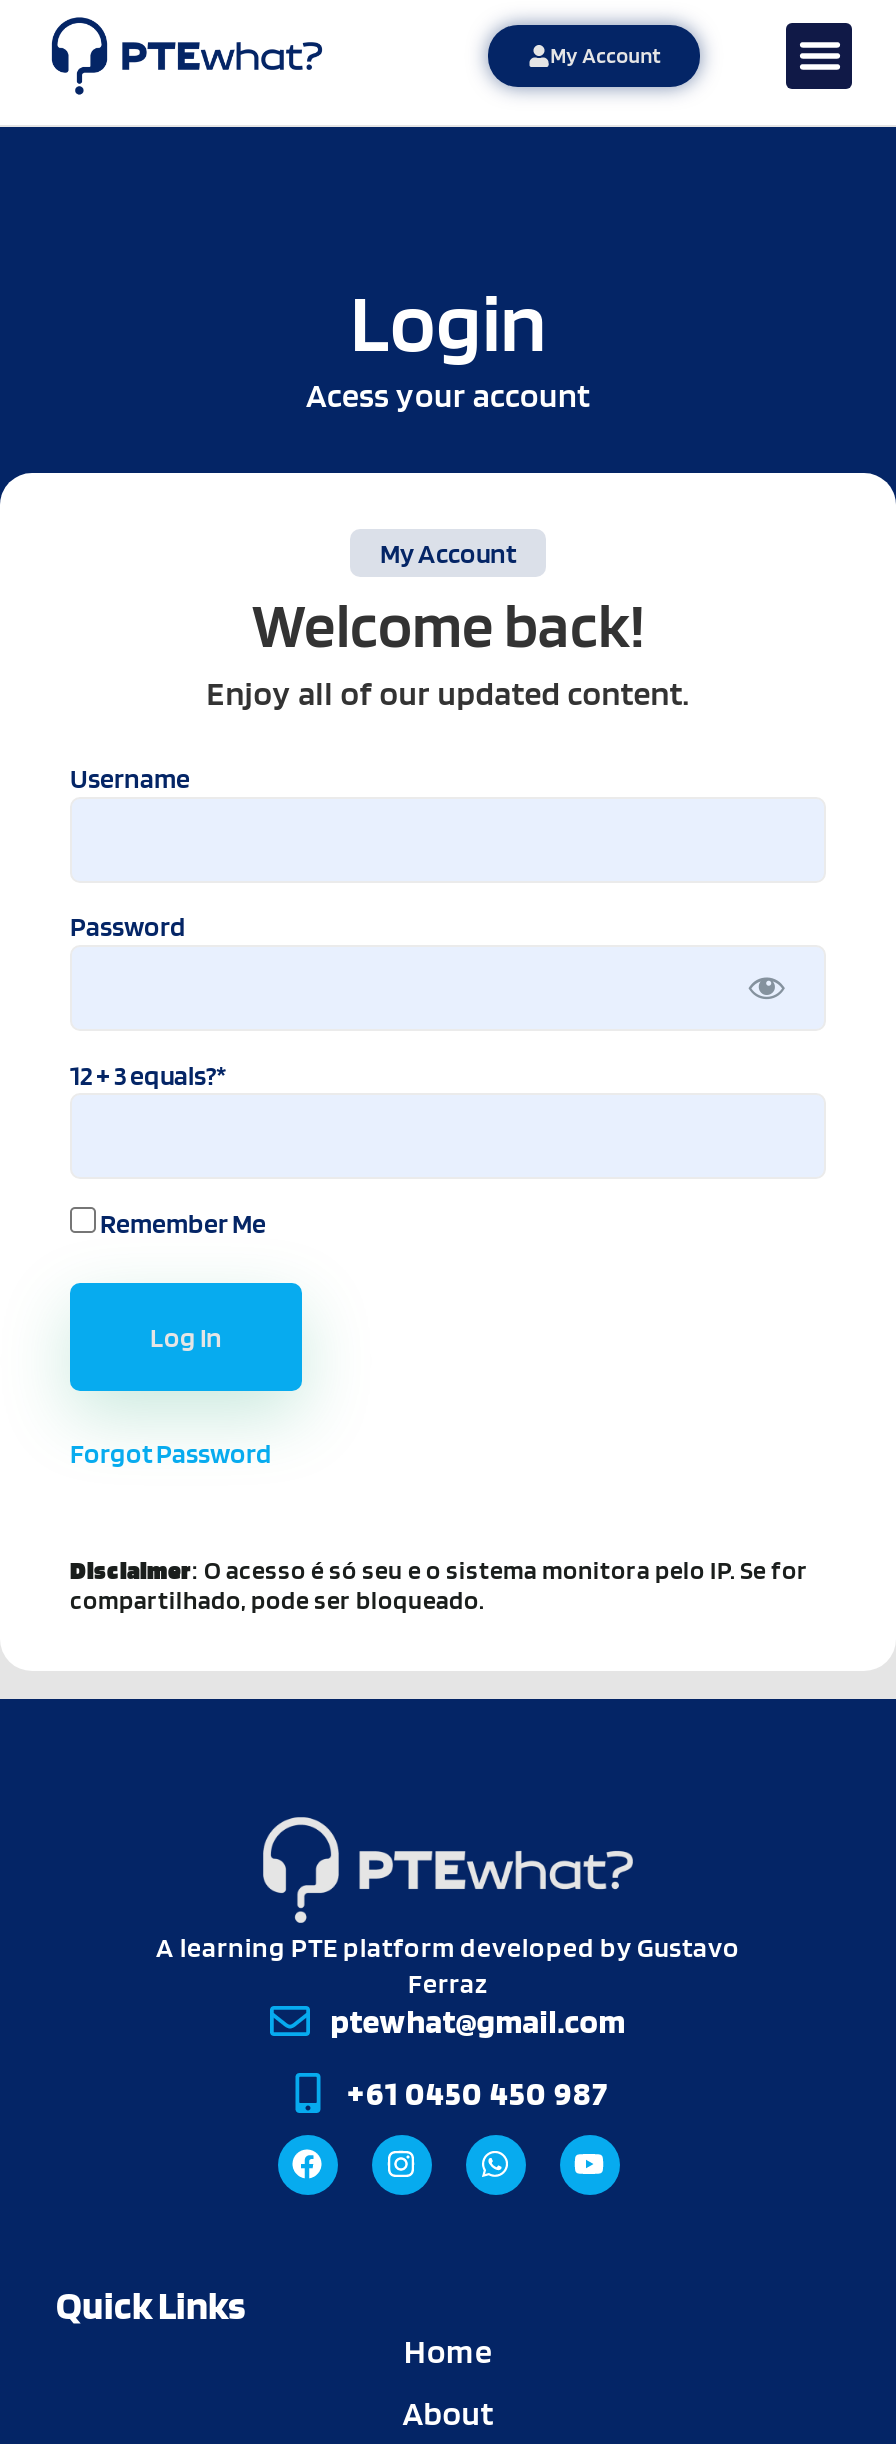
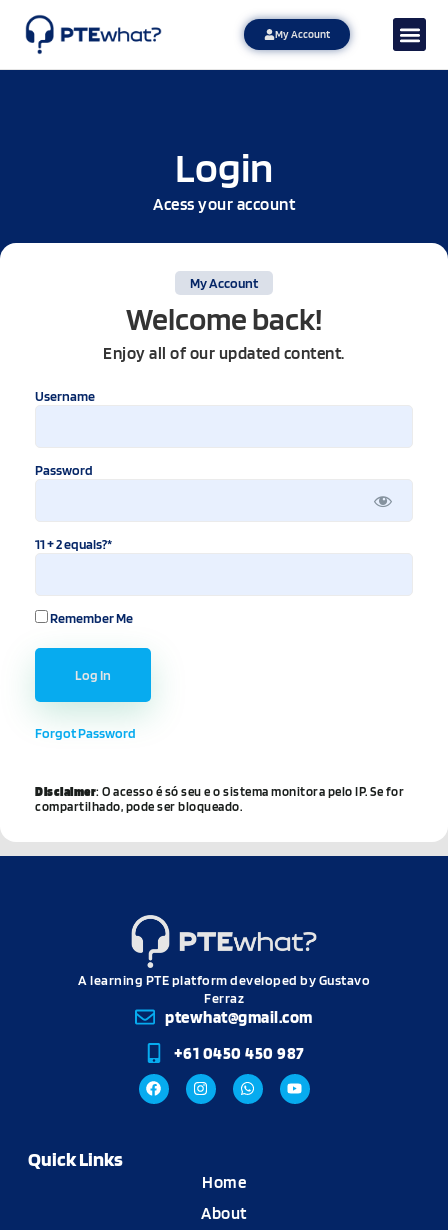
[70,1058,226,1090] 12 + 3 equals?* -> [35,536,112,552] 11 + 2 equals?*

